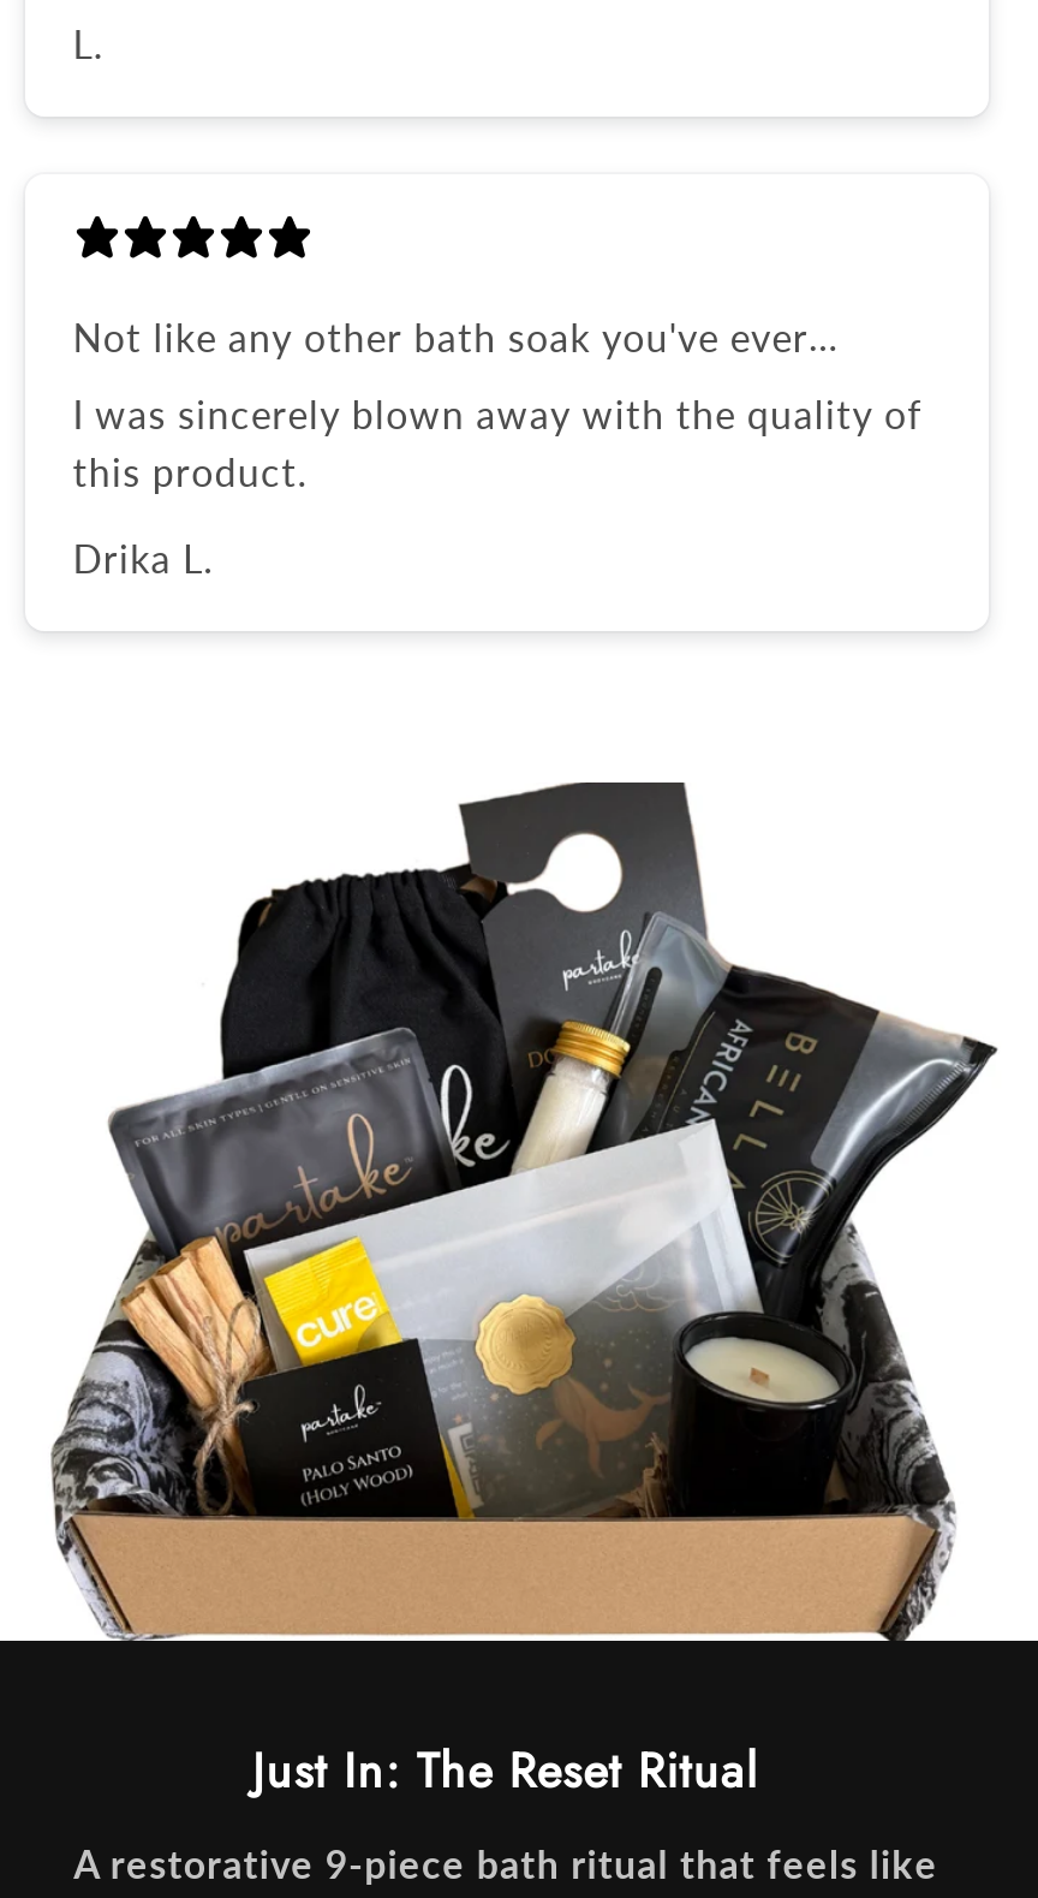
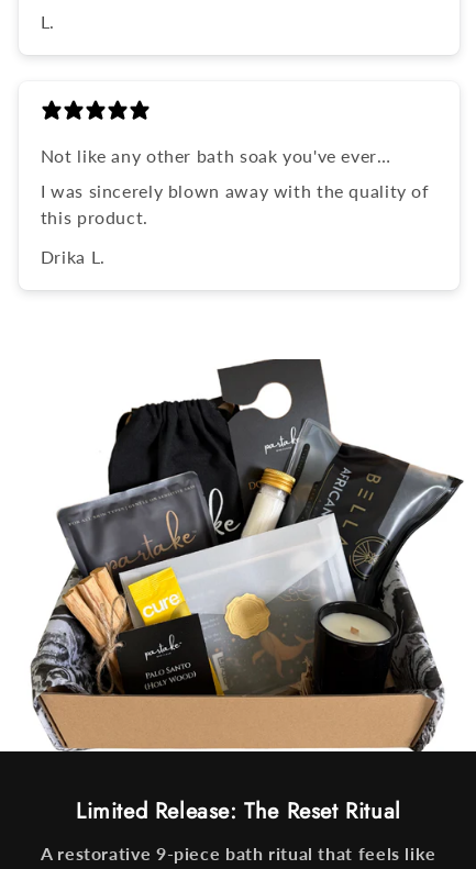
[252,1738,759,1808] Just In: The Reset Ritual -> [76,796,401,828] Limited Release: The Reset Ritual

